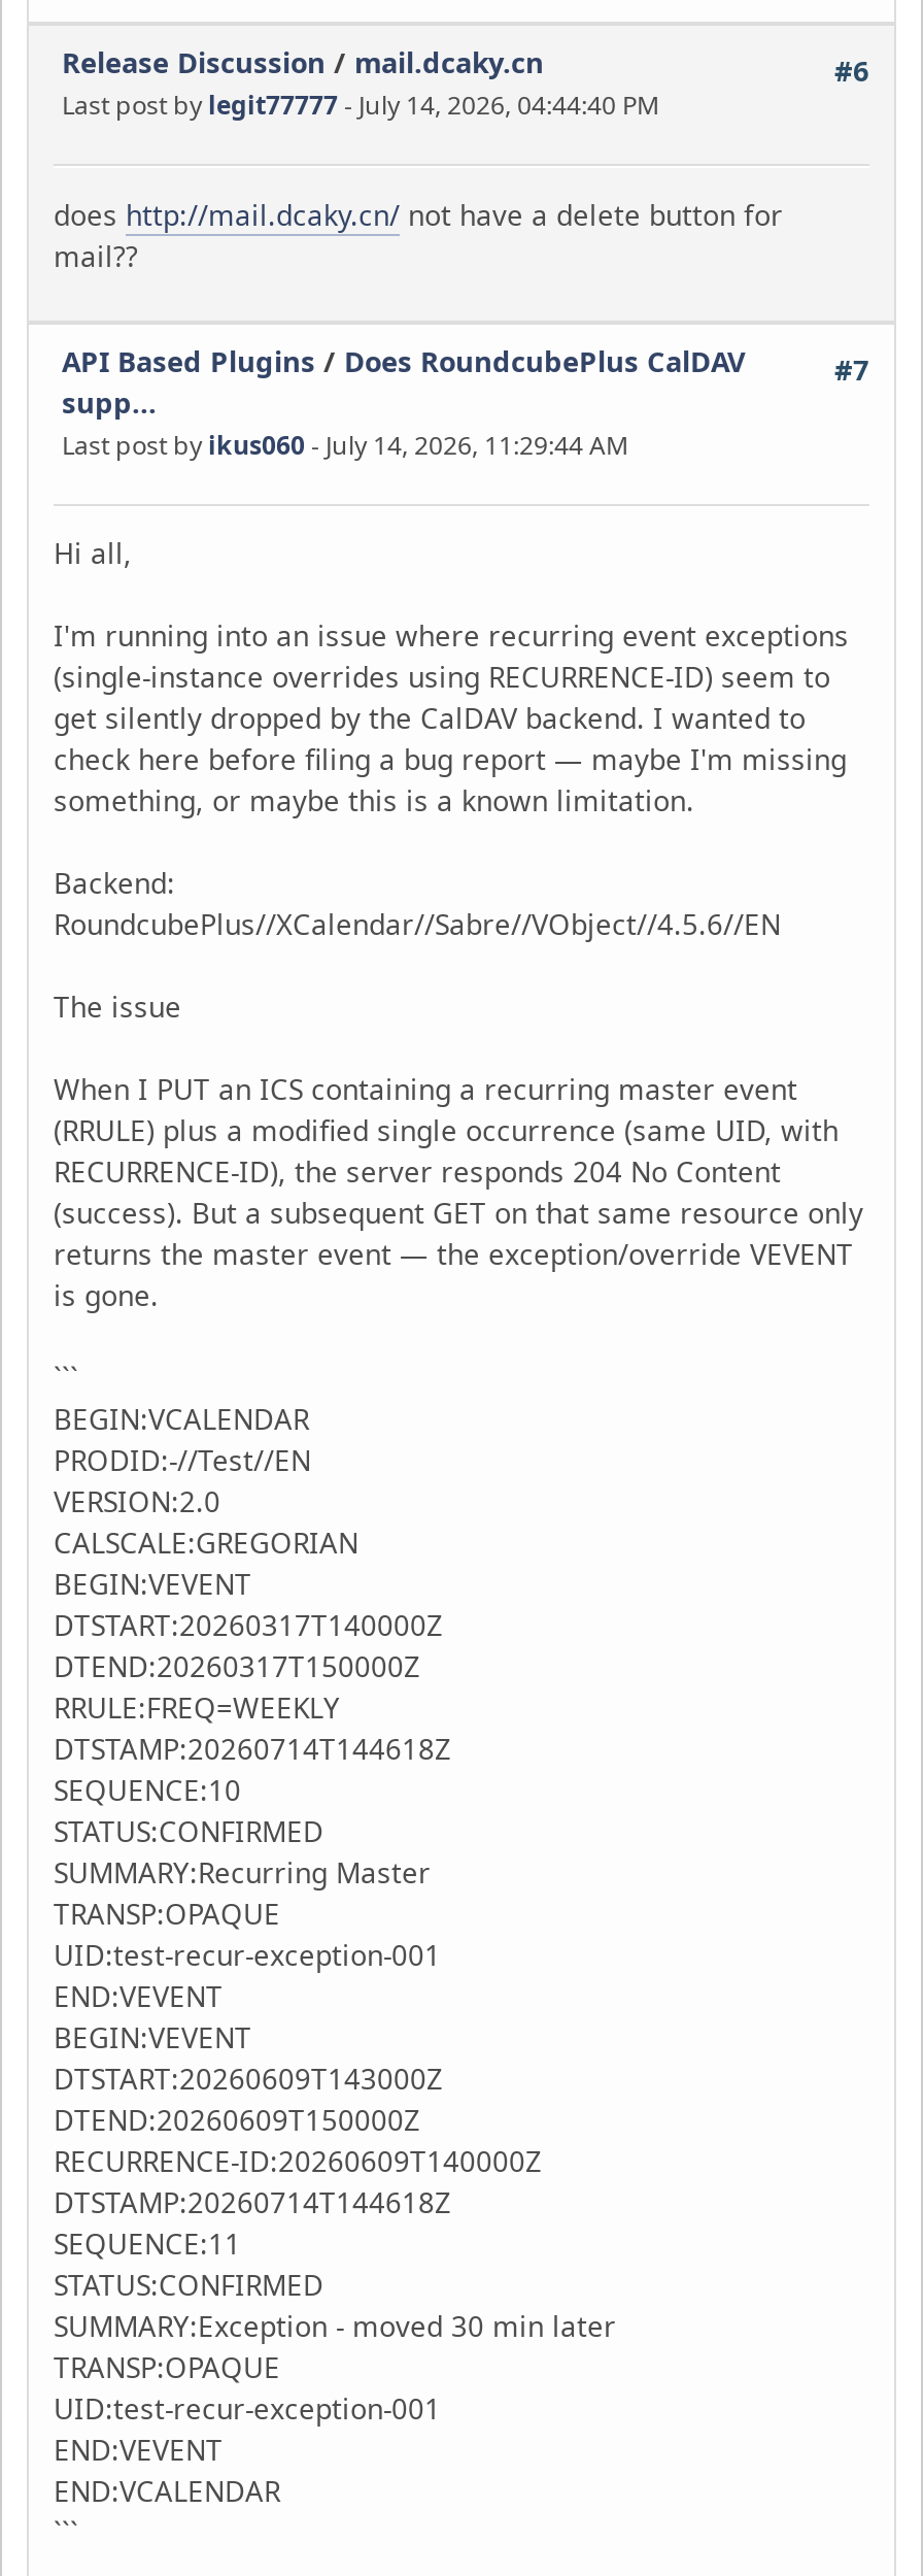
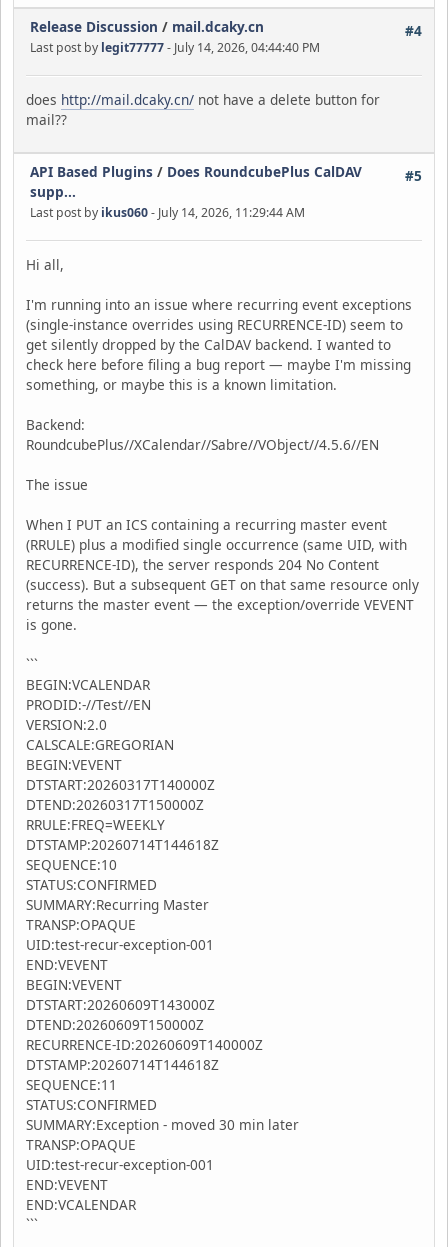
[834,51,869,90] #6 -> [405,21,422,40] #4
[834,350,869,389] #7 -> [405,166,422,185] #5

